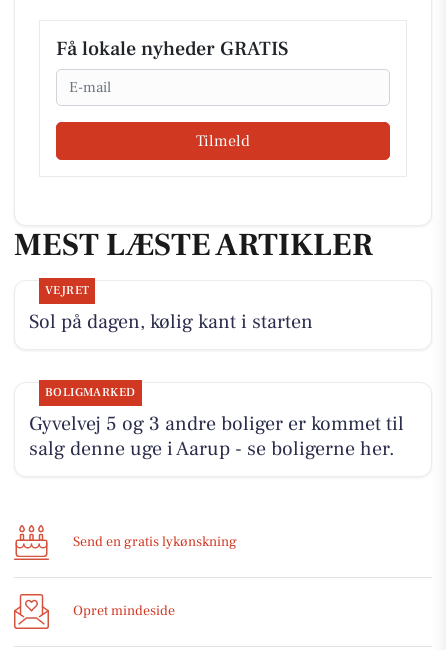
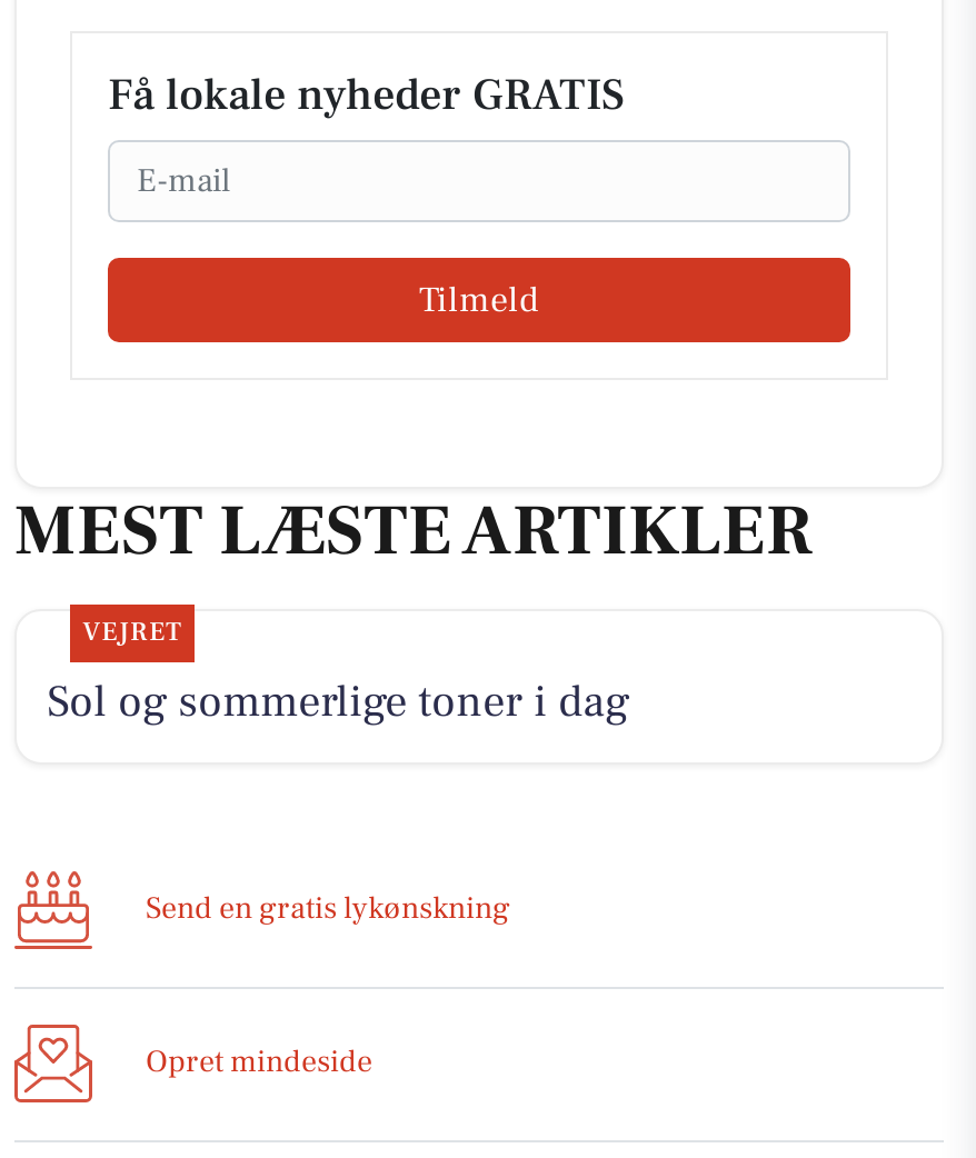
[29,309,404,462] Sol på dagen, kølig kant i starten | BOLIGMARKED | Gyvelvej 5 og 3 andre boliger er kommet til | salg denne uge i Aarup - se boligerne her. -> [47,674,629,731] Sol og sommerlige toner i dag

